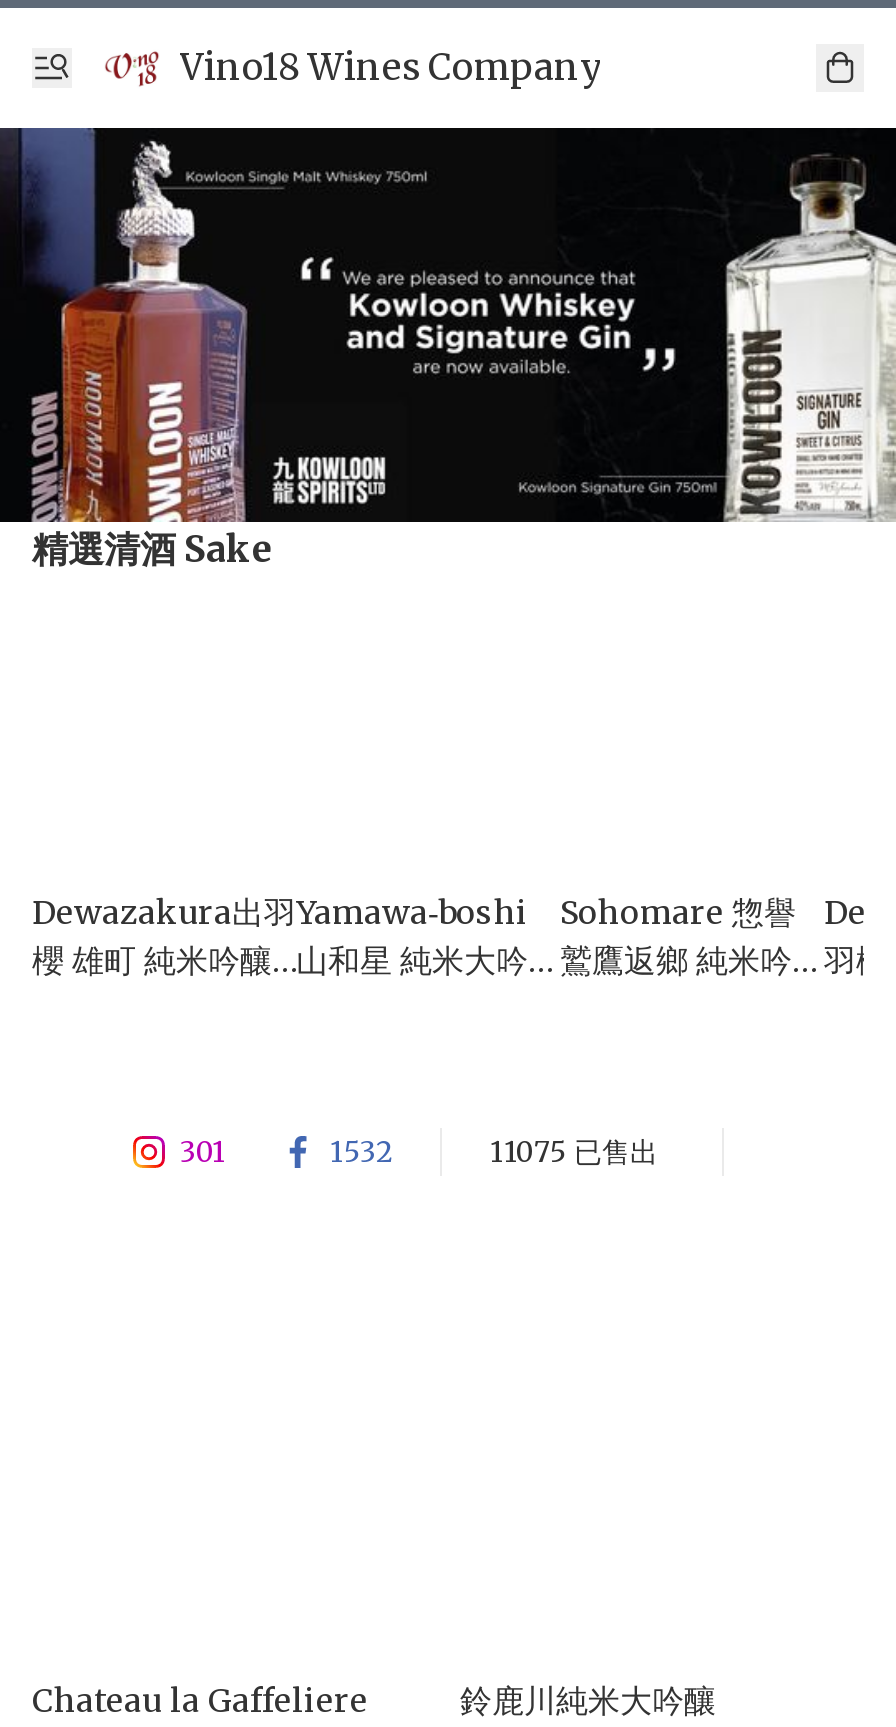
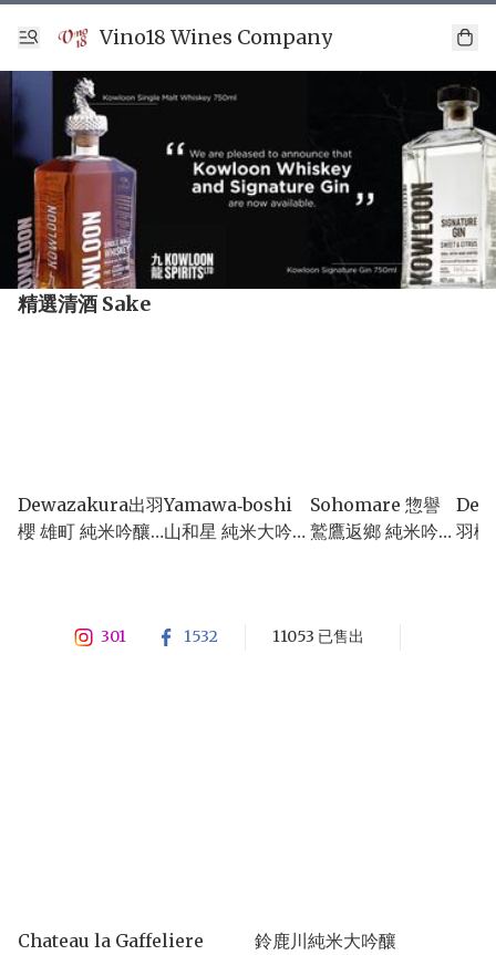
[490,1134,658,1170] 11075 已售出 -> [272,627,364,647] 11053 已售出

